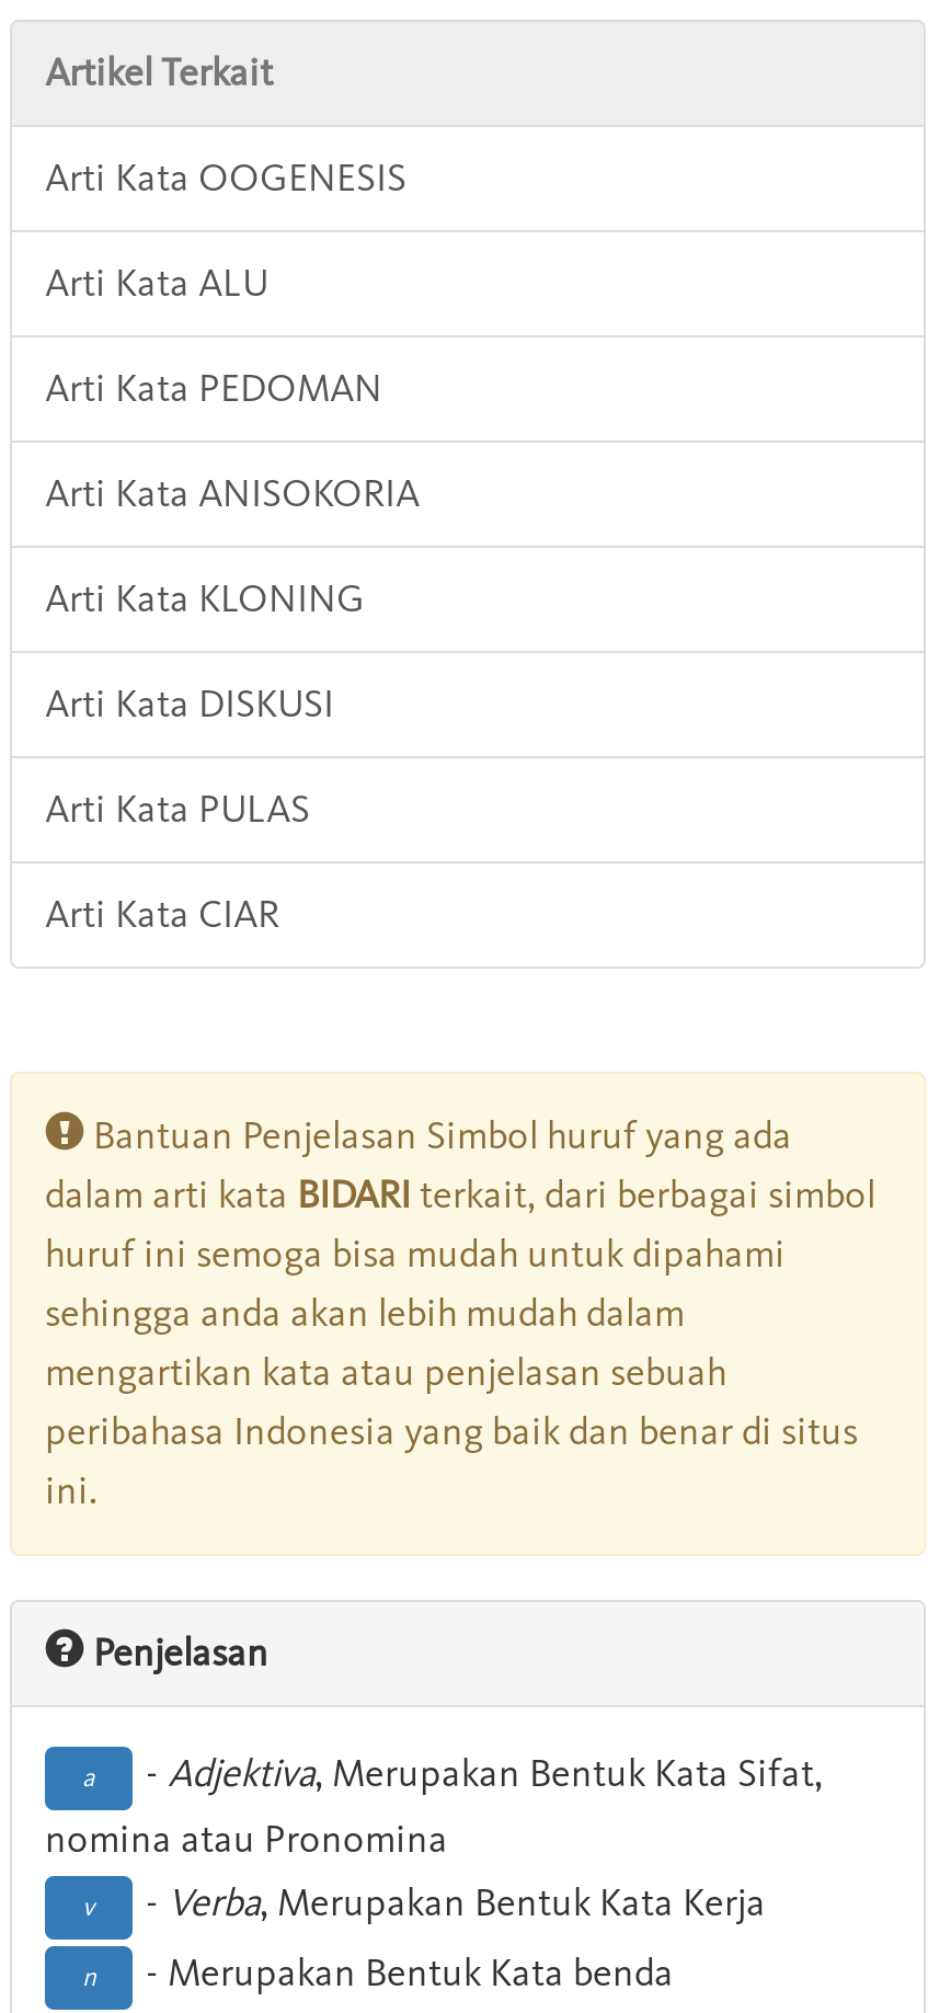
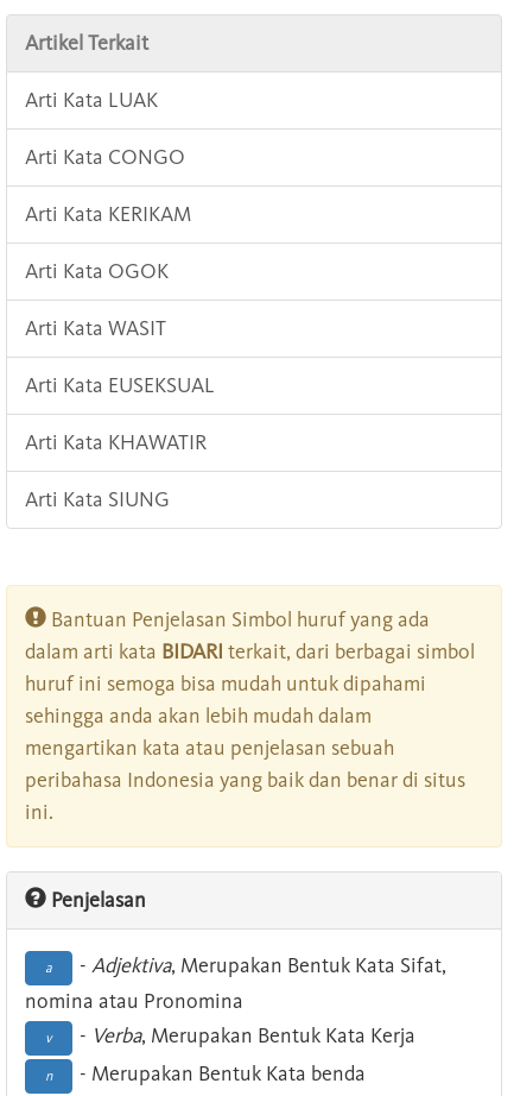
[45,154,406,202] Arti Kata OOGENESIS -> [25,87,158,113] Arti Kata LUAK
[45,259,268,307] Arti Kata ALU -> [25,144,185,170] Arti Kata CONGO
[45,364,382,412] Arti Kata PEDOMAN -> [25,201,191,227] Arti Kata KERIKAM
[45,469,420,517] Arti Kata ANISOKORIA -> [25,258,169,284] Arti Kata OGOK
[45,574,365,623] Arti Kata KLONING -> [25,315,166,341] Arti Kata WASIT
[45,680,334,728] Arti Kata DISKUSI -> [25,372,215,398] Arti Kata EUSEKSUAL
[45,785,310,833] Arti Kata PULAS -> [25,429,207,455] Arti Kata KHAWATIR
[45,890,279,938] Arti Kata CIAR -> [25,486,170,512] Arti Kata SIUNG

